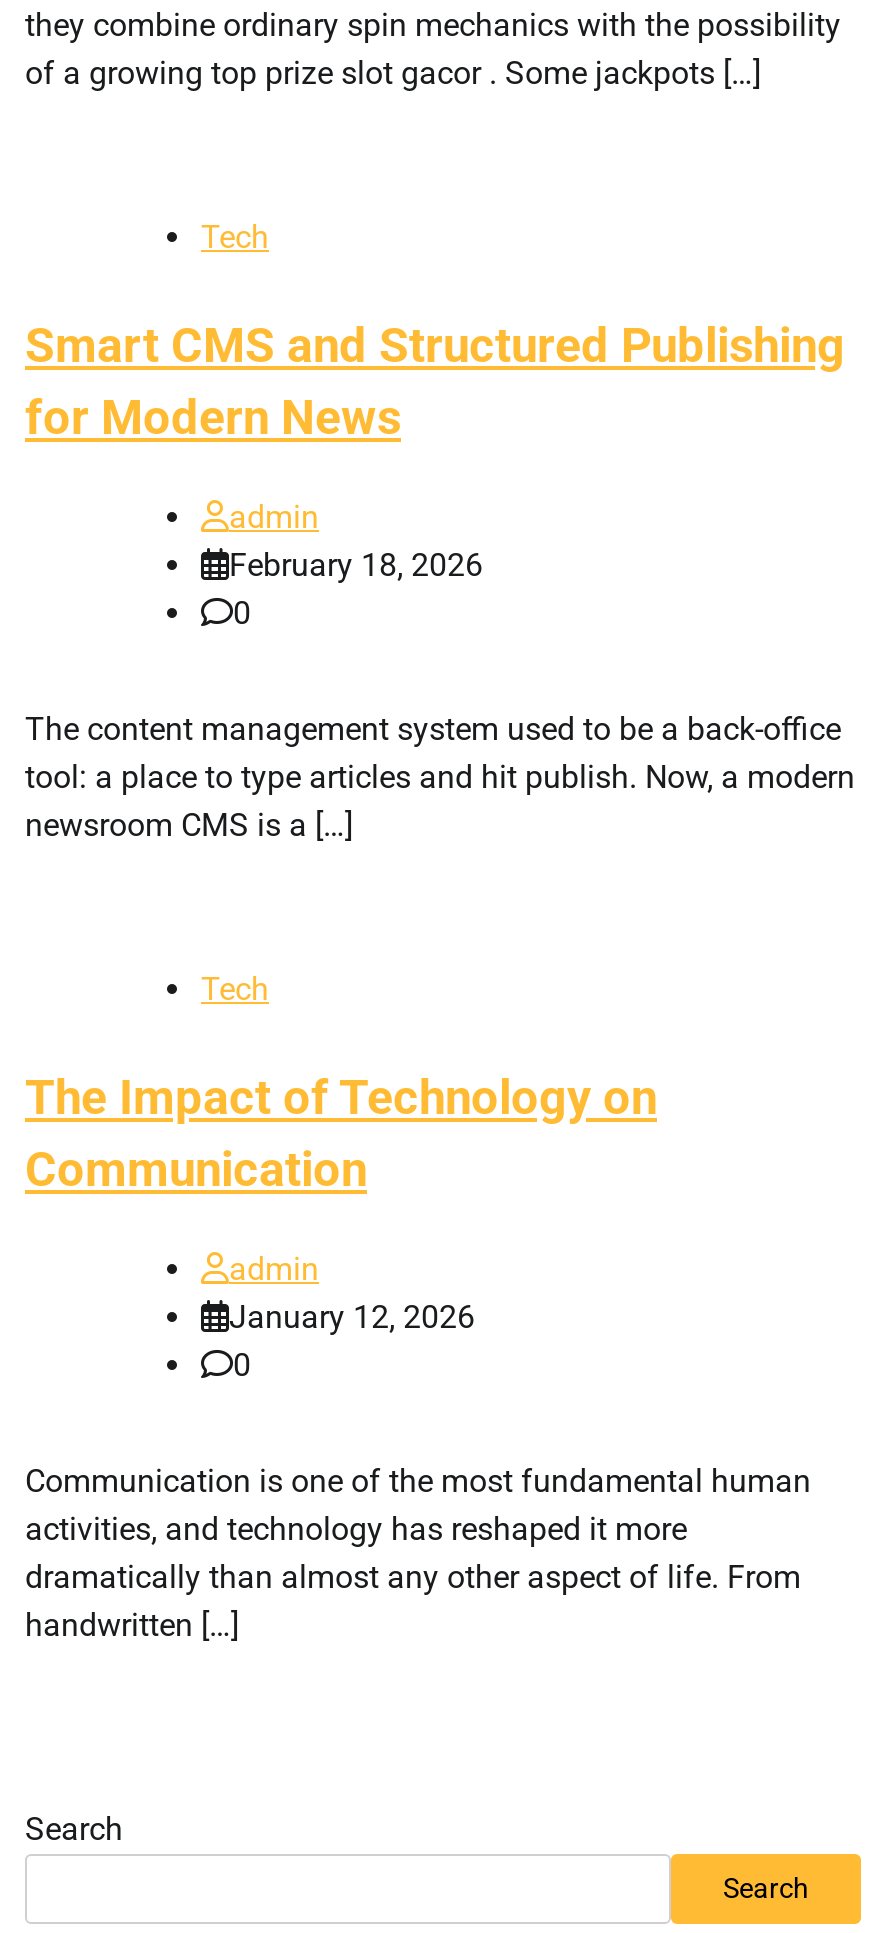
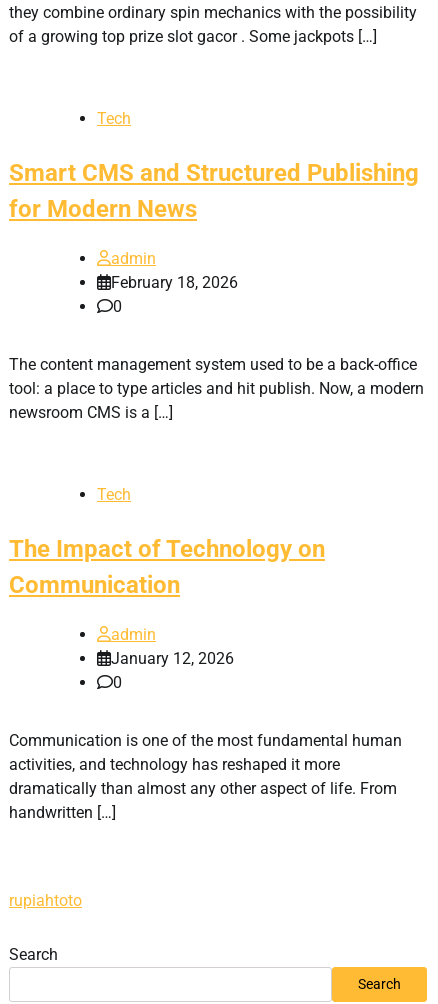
none -> [9,891,82,910] rupiahtoto

